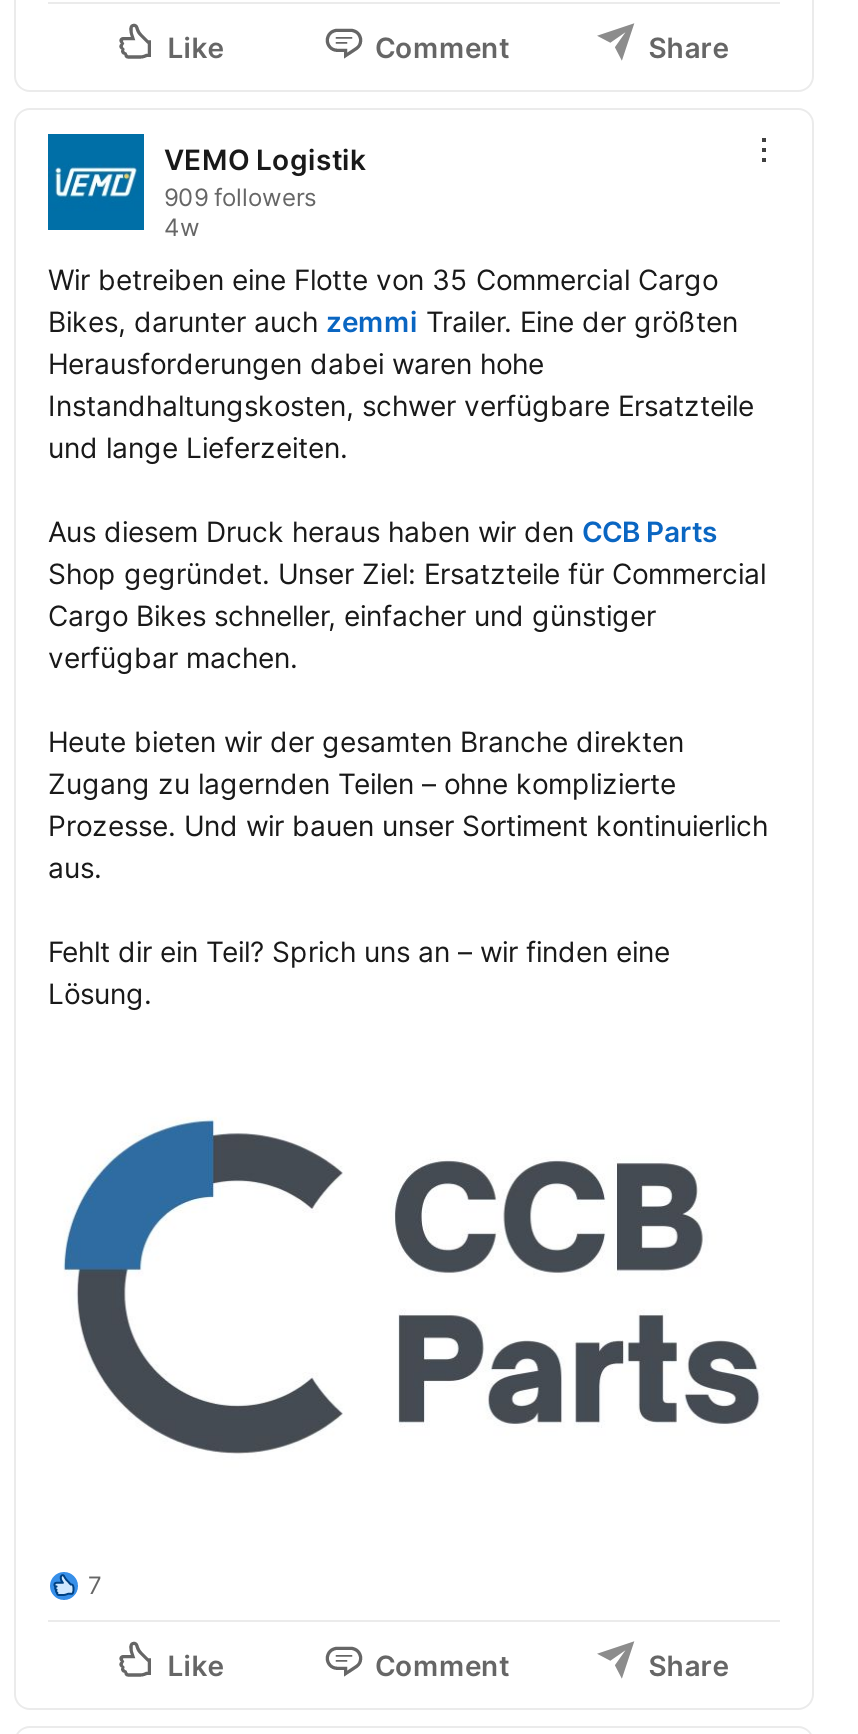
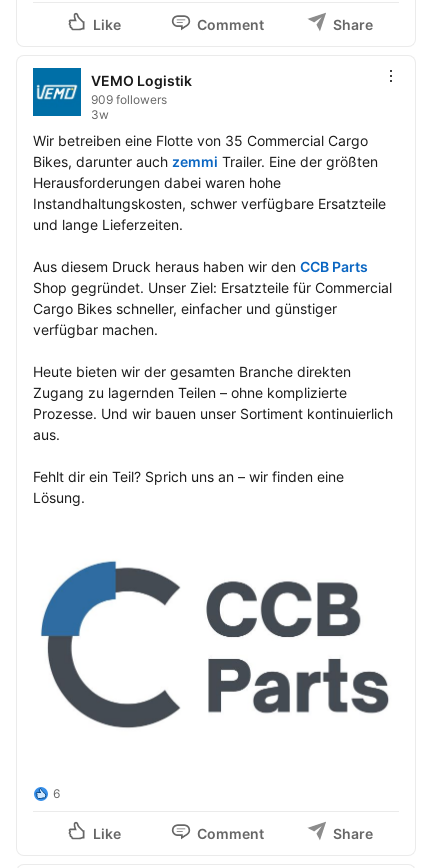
[164,212,200,242] 4w -> [91,107,109,122] 3w
[88,1570,102,1600] 7 -> [53,786,60,801] 6

